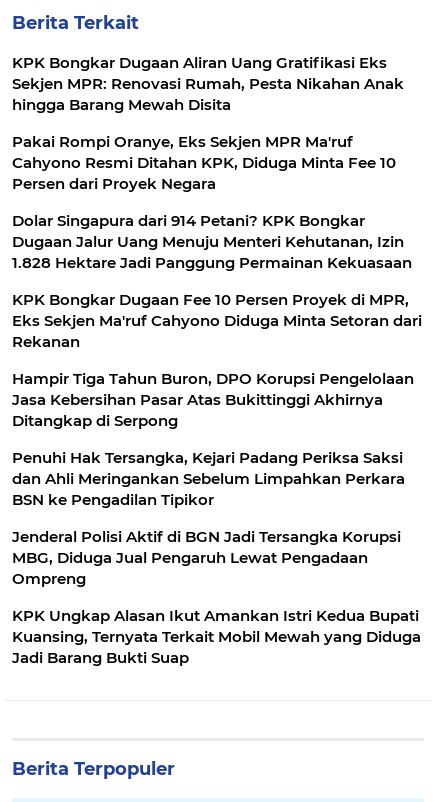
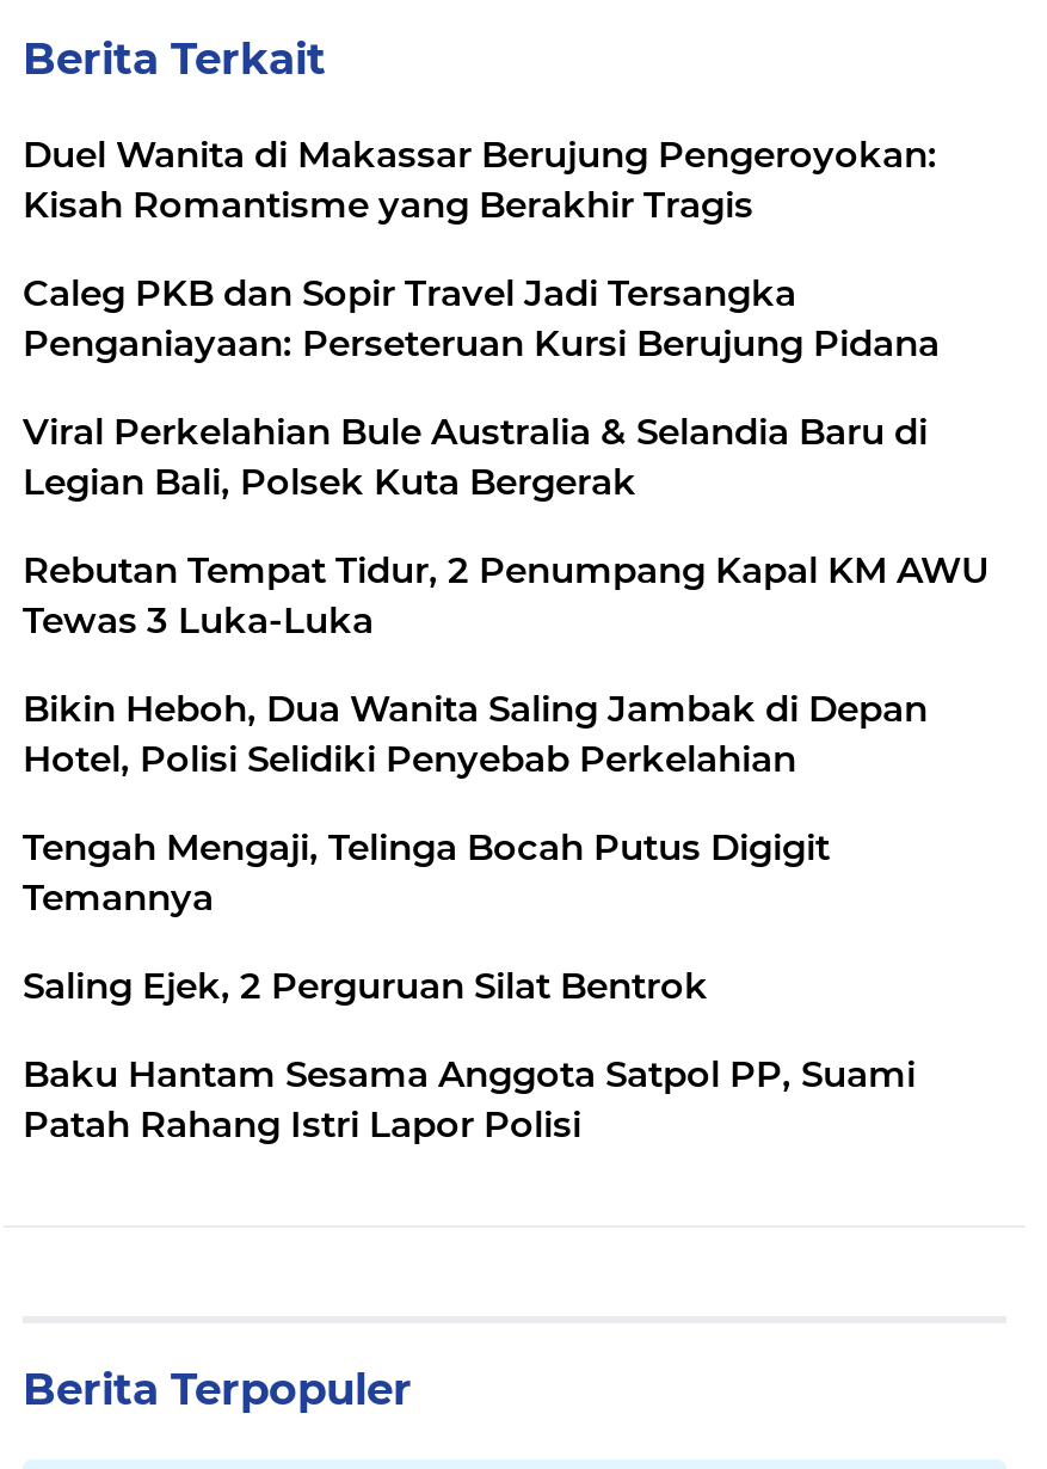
[12,53,404,114] KPK Bongkar Dugaan Aliran Uang Gratifikasi Eks | Sekjen MPR: Renovasi Rumah, Pesta Nikahan Anak | hingga Barang Mewah Disita -> [23,131,937,227] Duel Wanita di Makassar Berujung Pengeroyokan: | Kisah Romantisme yang Berakhir Tragis
[12,132,396,193] Pakai Rompi Oranye, Eks Sekjen MPR Ma'ruf | Cahyono Resmi Ditahan KPK, Diduga Minta Fee 10 | Persen dari Proyek Negara -> [23,270,940,365] Caleg PKB dan Sopir Travel Jadi Tersangka | Penganiayaan: Perseteruan Kursi Berujung Pidana
[12,211,412,272] Dolar Singapura dari 914 Petani? KPK Bongkar | Dugaan Jalur Uang Menuju Menteri Kehutanan, Izin | 1.828 Hektare Jadi Panggung Permainan Kekuasaan -> [23,408,928,504] Viral Perkelahian Bule Australia & Selandia Baru di | Legian Bali, Polsek Kuta Bergerak
[12,290,422,351] KPK Bongkar Dugaan Fee 10 Persen Proyek di MPR, | Eks Sekjen Ma'ruf Cahyono Diduga Minta Setoran dari | Rekanan -> [23,547,990,642] Rebutan Tempat Tidur, 2 Penumpang Kapal KM AWU | Tewas 3 Luka-Luka
[12,369,414,430] Hampir Tiga Tahun Buron, DPO Korupsi Pengelolaan | Jasa Kebersihan Pasar Atas Bukittinggi Akhirnya | Ditangkap di Serpong -> [23,685,928,781] Bikin Heboh, Dua Wanita Saling Jambak di Depan | Hotel, Polisi Selidiki Penyebab Perkelahian
[12,448,405,509] Penuhi Hak Tersangka, Kejari Padang Periksa Saksi | dan Ahli Meringankan Sebelum Limpahkan Perkara | BSN ke Pengadilan Tipikor -> [23,824,830,919] Tengah Mengaji, Telinga Bocah Putus Digigit | Temannya
[12,527,401,588] Jenderal Polisi Aktif di BGN Jadi Tersangka Korupsi | MBG, Diduga Jual Pengaruh Lewat Pengadaan | Ompreng -> [23,962,708,1008] Saling Ejek, 2 Perguruan Silat Bentrok
[12,606,421,667] KPK Ungkap Alasan Ikut Amankan Istri Kedua Bupati | Kuansing, Ternyata Terkait Mobil Mewah yang Diduga | Jadi Barang Bukti Suap -> [23,1051,916,1146] Baku Hantam Sesama Anggota Satpol PP, Suami | Patah Rahang Istri Lapor Polisi

